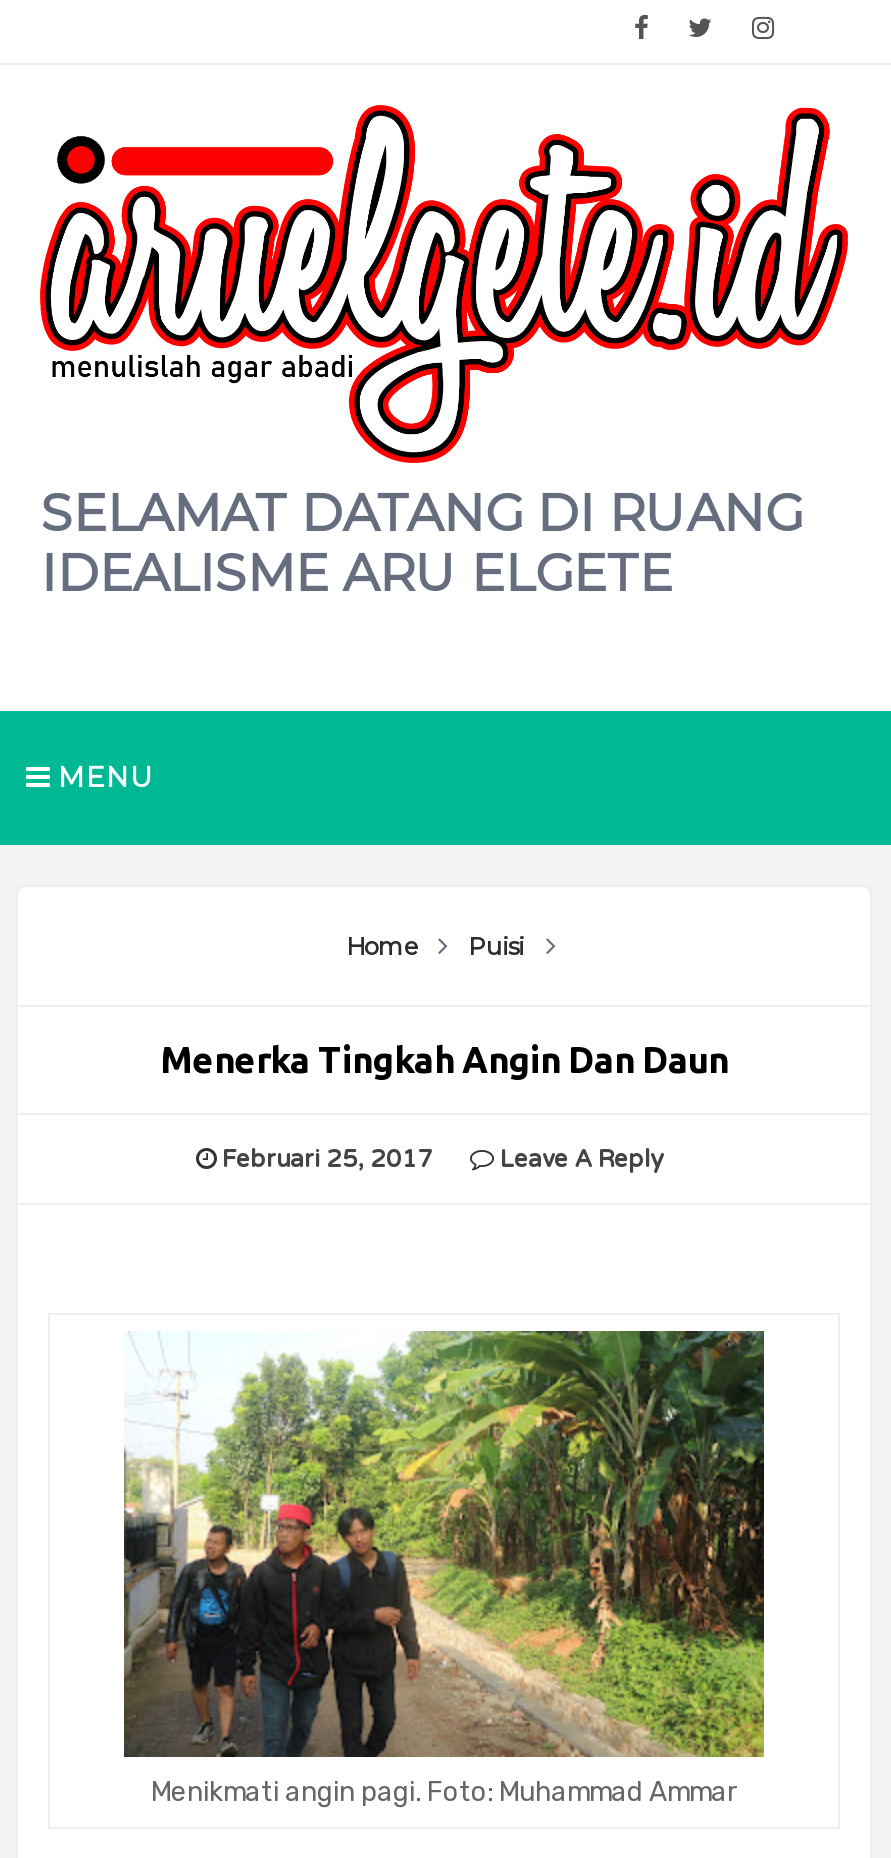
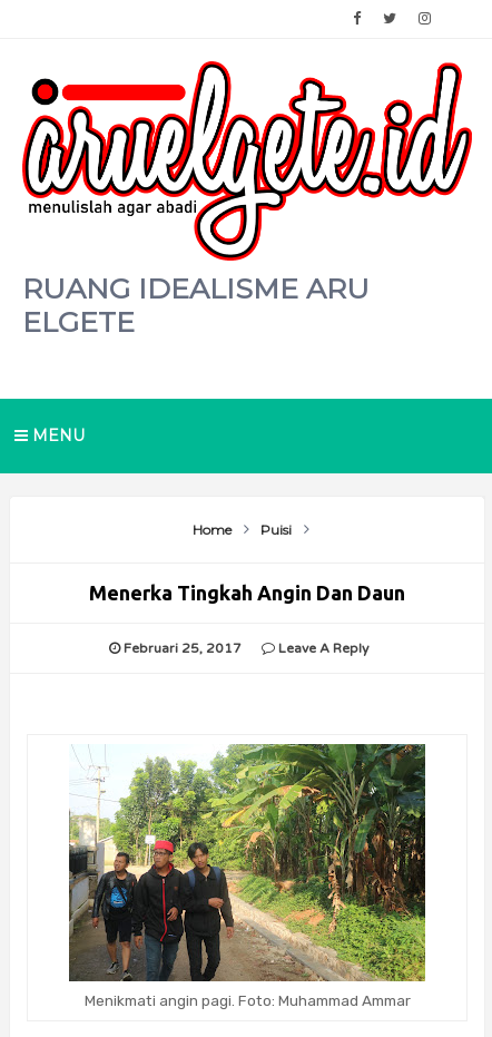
[41,483,803,603] SELAMAT DATANG DI RUANG | IDEALISME ARU ELGETE -> [23,272,370,339] RUANG IDEALISME ARU | ELGETE

